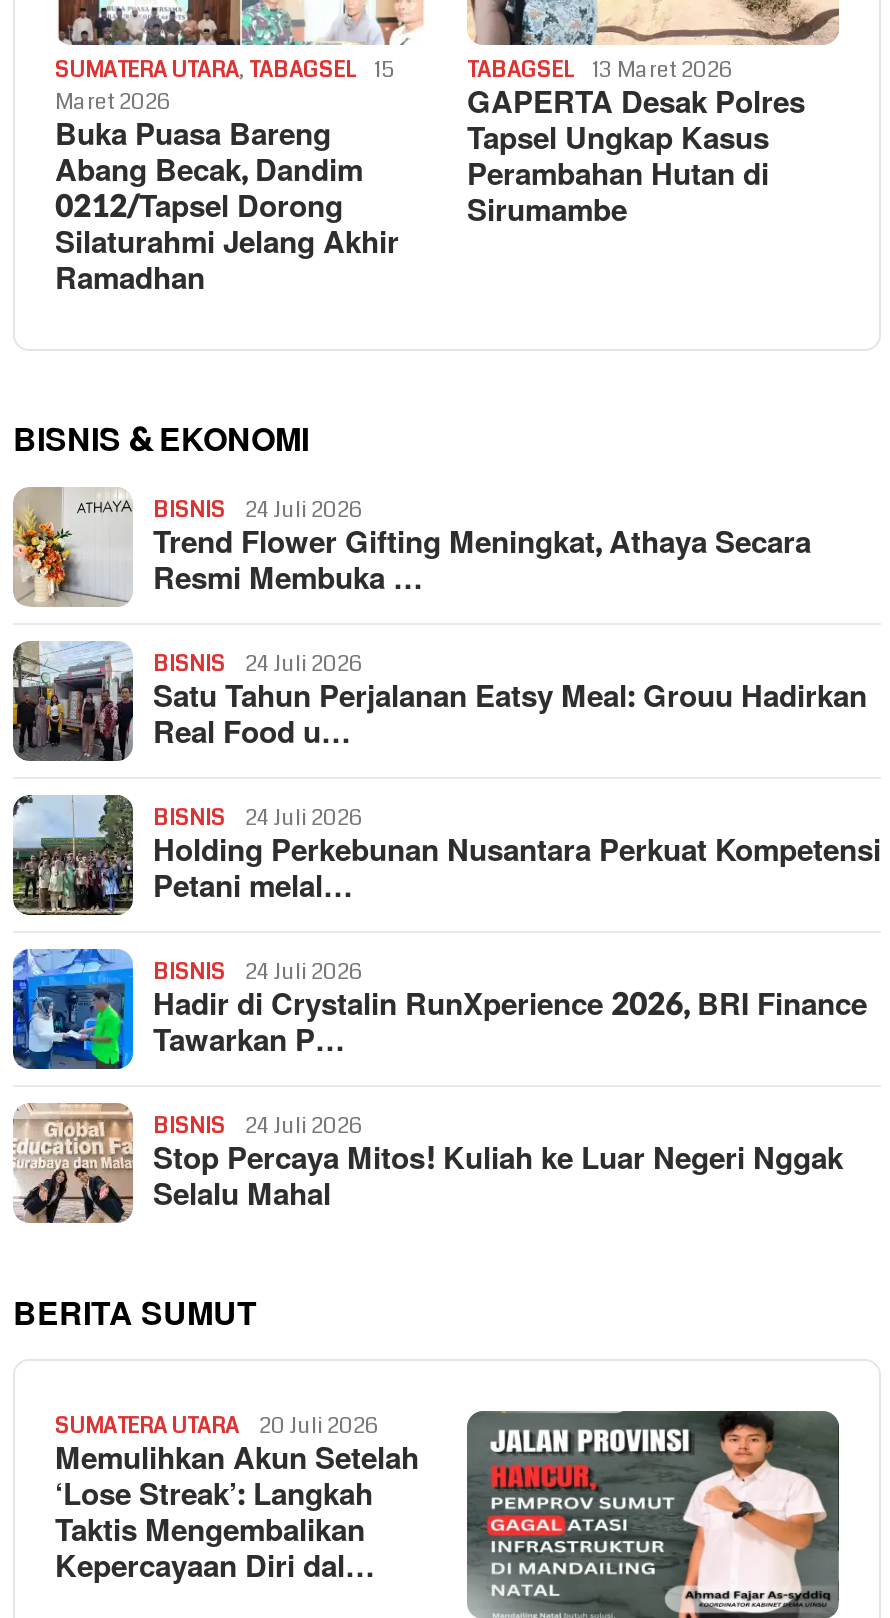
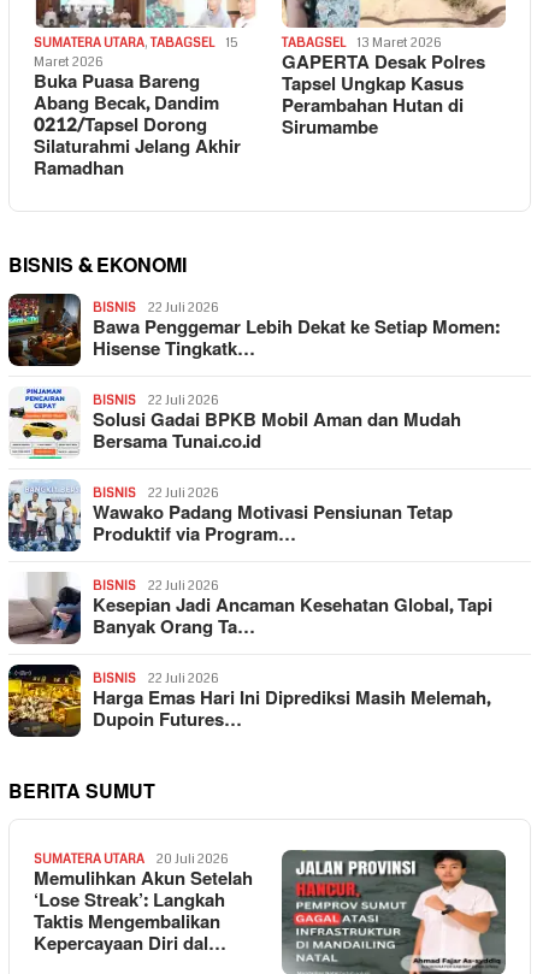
[11,486,811,608] [image] | 24 Juli 2026 | Trend Flower Gifting Meningkat, Athaya Secara | Resmi Membuka … -> [7,293,500,367] [image] | 22 Juli 2026 | Bawa Penggemar Lebih Dekat ke Setiap Momen: | Hisense Tingkatk…
[11,640,867,764] [image] | 24 Juli 2026 | Satu Tahun Perjalanan Eatsy Meal: Grouu Hadirkan | Real Food u… -> [8,386,461,460] [image] | 22 Juli 2026 | Solusi Gadai BPKB Mobil Aman dan Mudah | Bersama Tunai.co.id
[11,792,881,918] [image] | 24 Juli 2026 | Holding Perkebunan Nusantara Perkuat Kompetensi | Petani melal… -> [7,478,453,553] [image] | 22 Juli 2026 | Wawako Padang Motivasi Pensiunan Tetap | Produktif via Program…
[11,948,867,1070] [image] | 24 Juli 2026 | Hadir di Crystalin RunXperience 2026, BRI Finance | Tawarkan P… -> [7,572,492,644] [image] | 22 Juli 2026 | Kesepian Jadi Ancaman Kesehatan Global, Tapi | Banyak Orang Ta…
[13,1102,843,1224] [image] | 24 Juli 2026 | Stop Percaya Mitos! Kuliah ke Luar Negeri Nggak | Selalu Mahal -> [7,663,490,738] [image] | 22 Juli 2026 | Harga Emas Hari Ini Diprediksi Masih Melemah, | Dupoin Futures…

